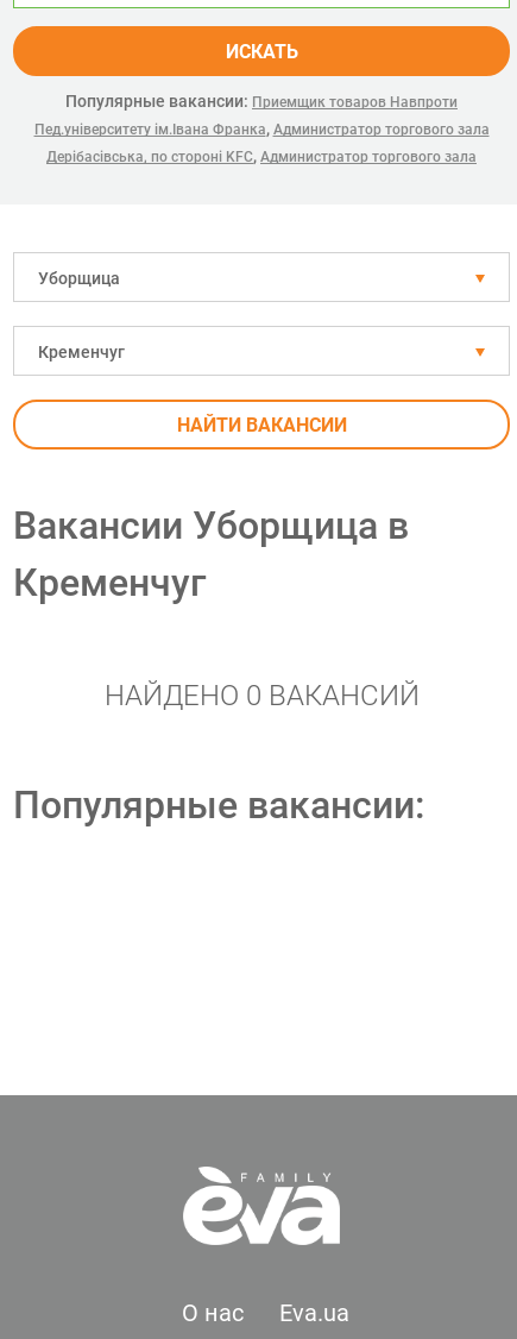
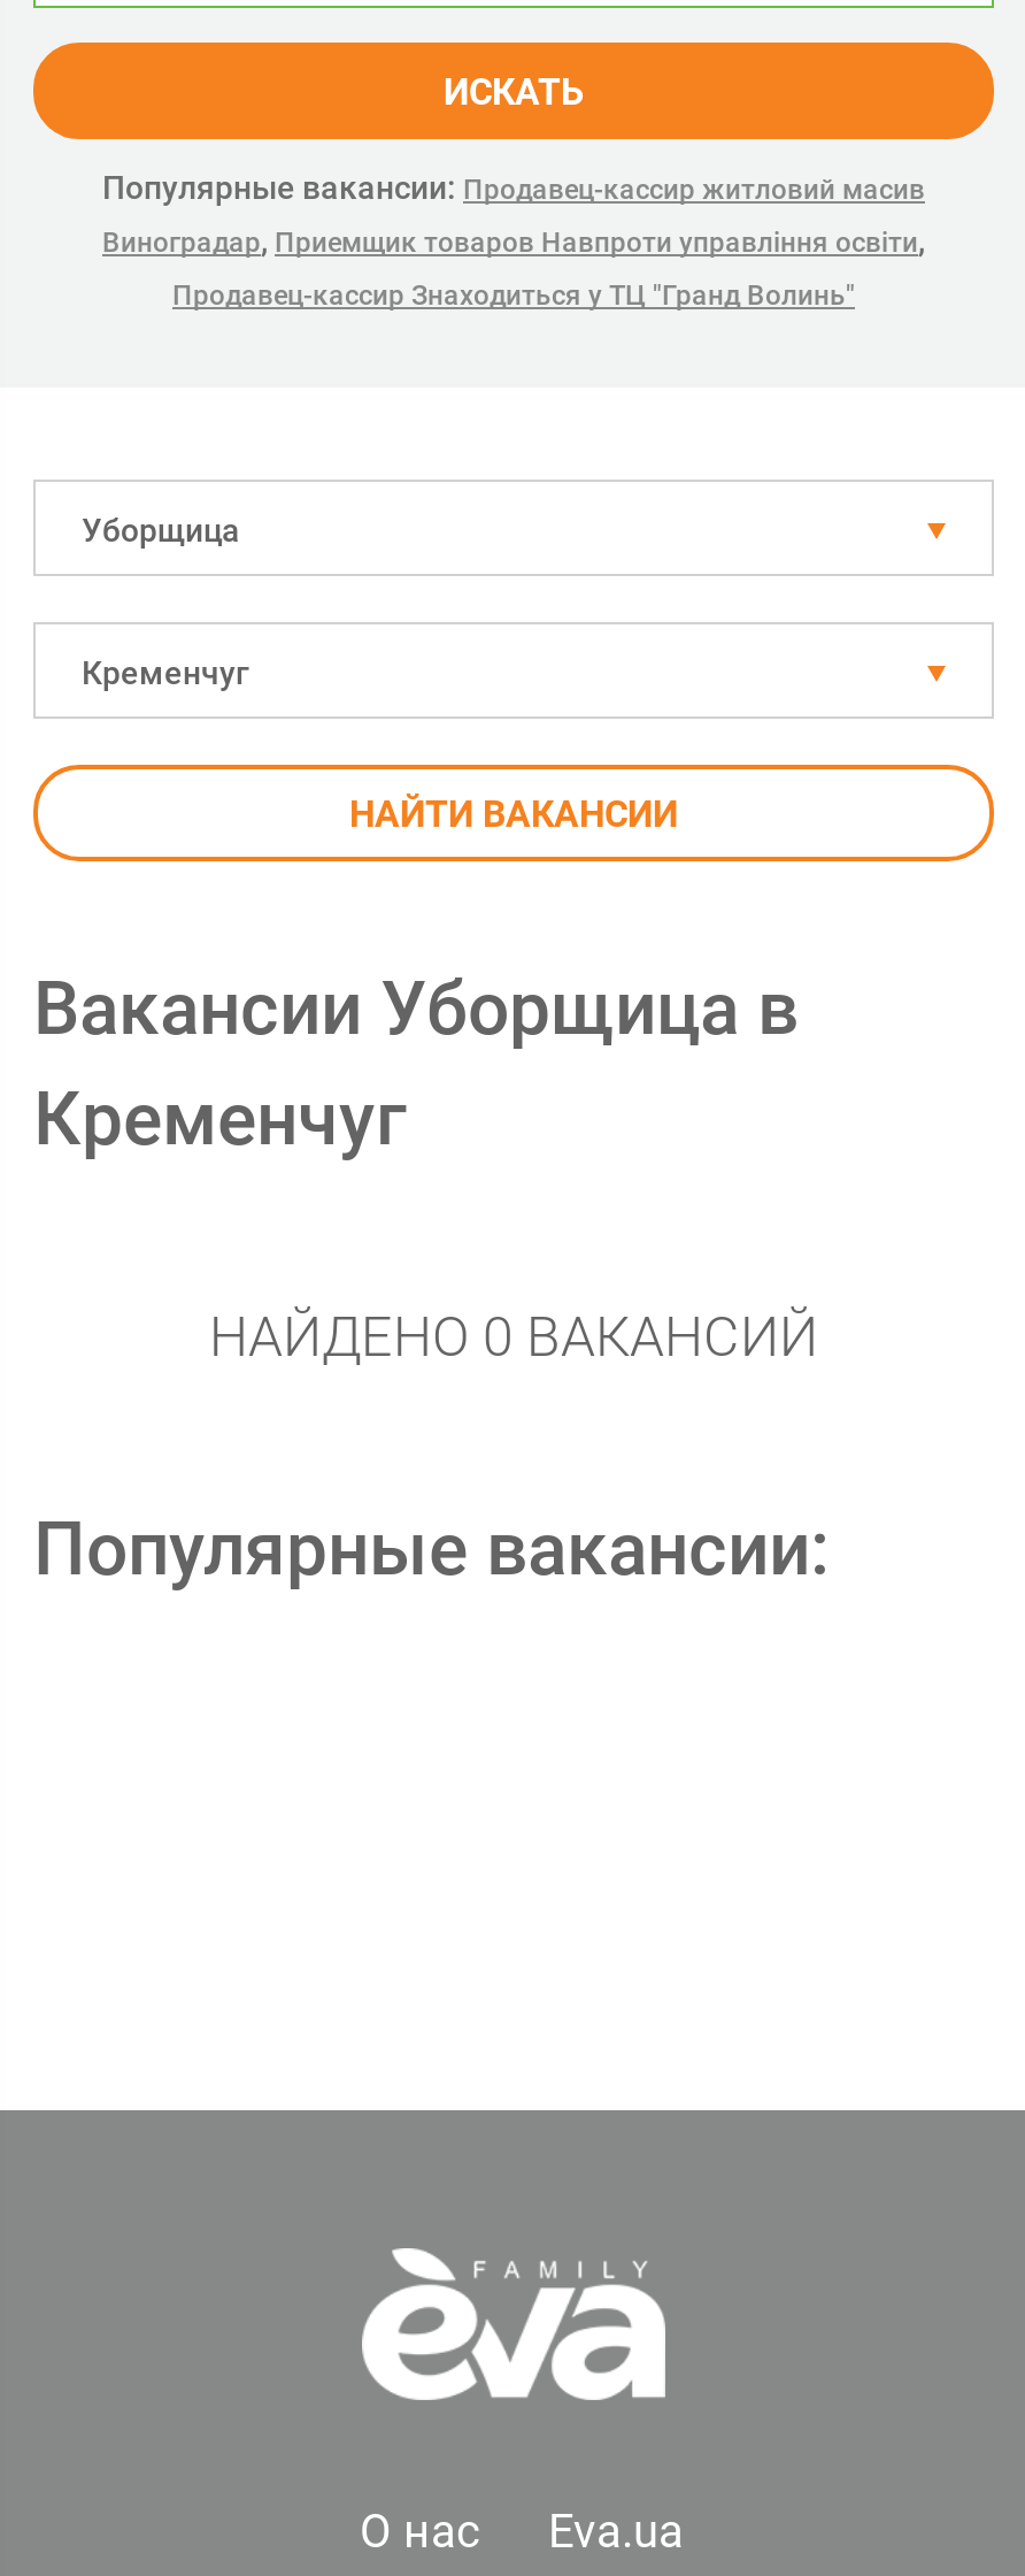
[34,92,489,165] Популярные вакансии: Приемщик товаров Навпроти | Пед.університету ім.Івана Франка, Администратор торгового зала | Дерібасівська, по стороні KFC, Администратор торгового зала -> [102,169,925,312] Популярные вакансии: Продавец-кассир житловий масив | Виноградар, Приемщик товаров Навпроти управління освіти, | Продавец-кассир Знаходиться у ТЦ "Гранд Волинь"

